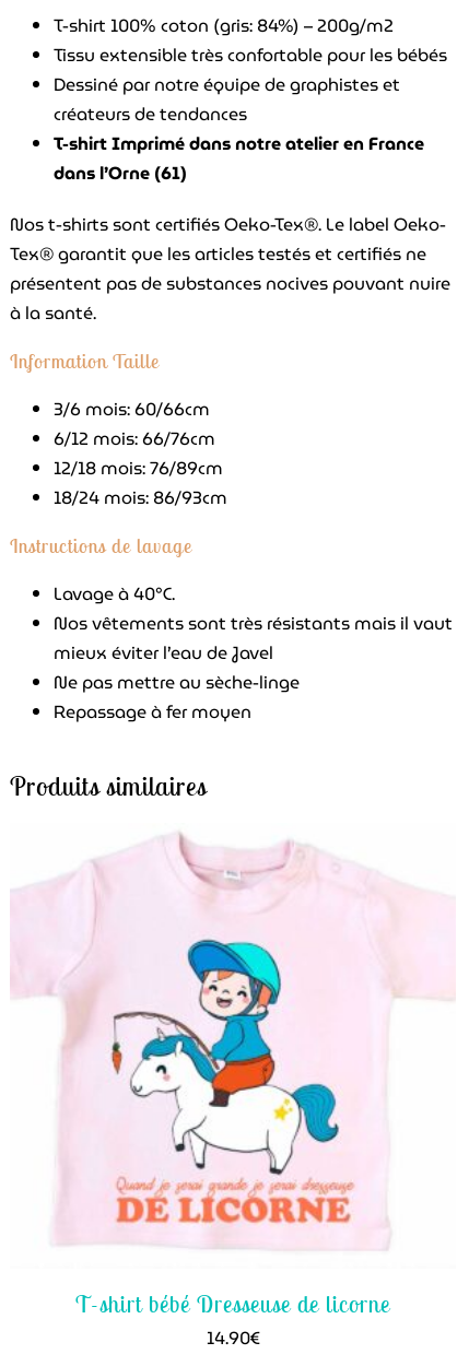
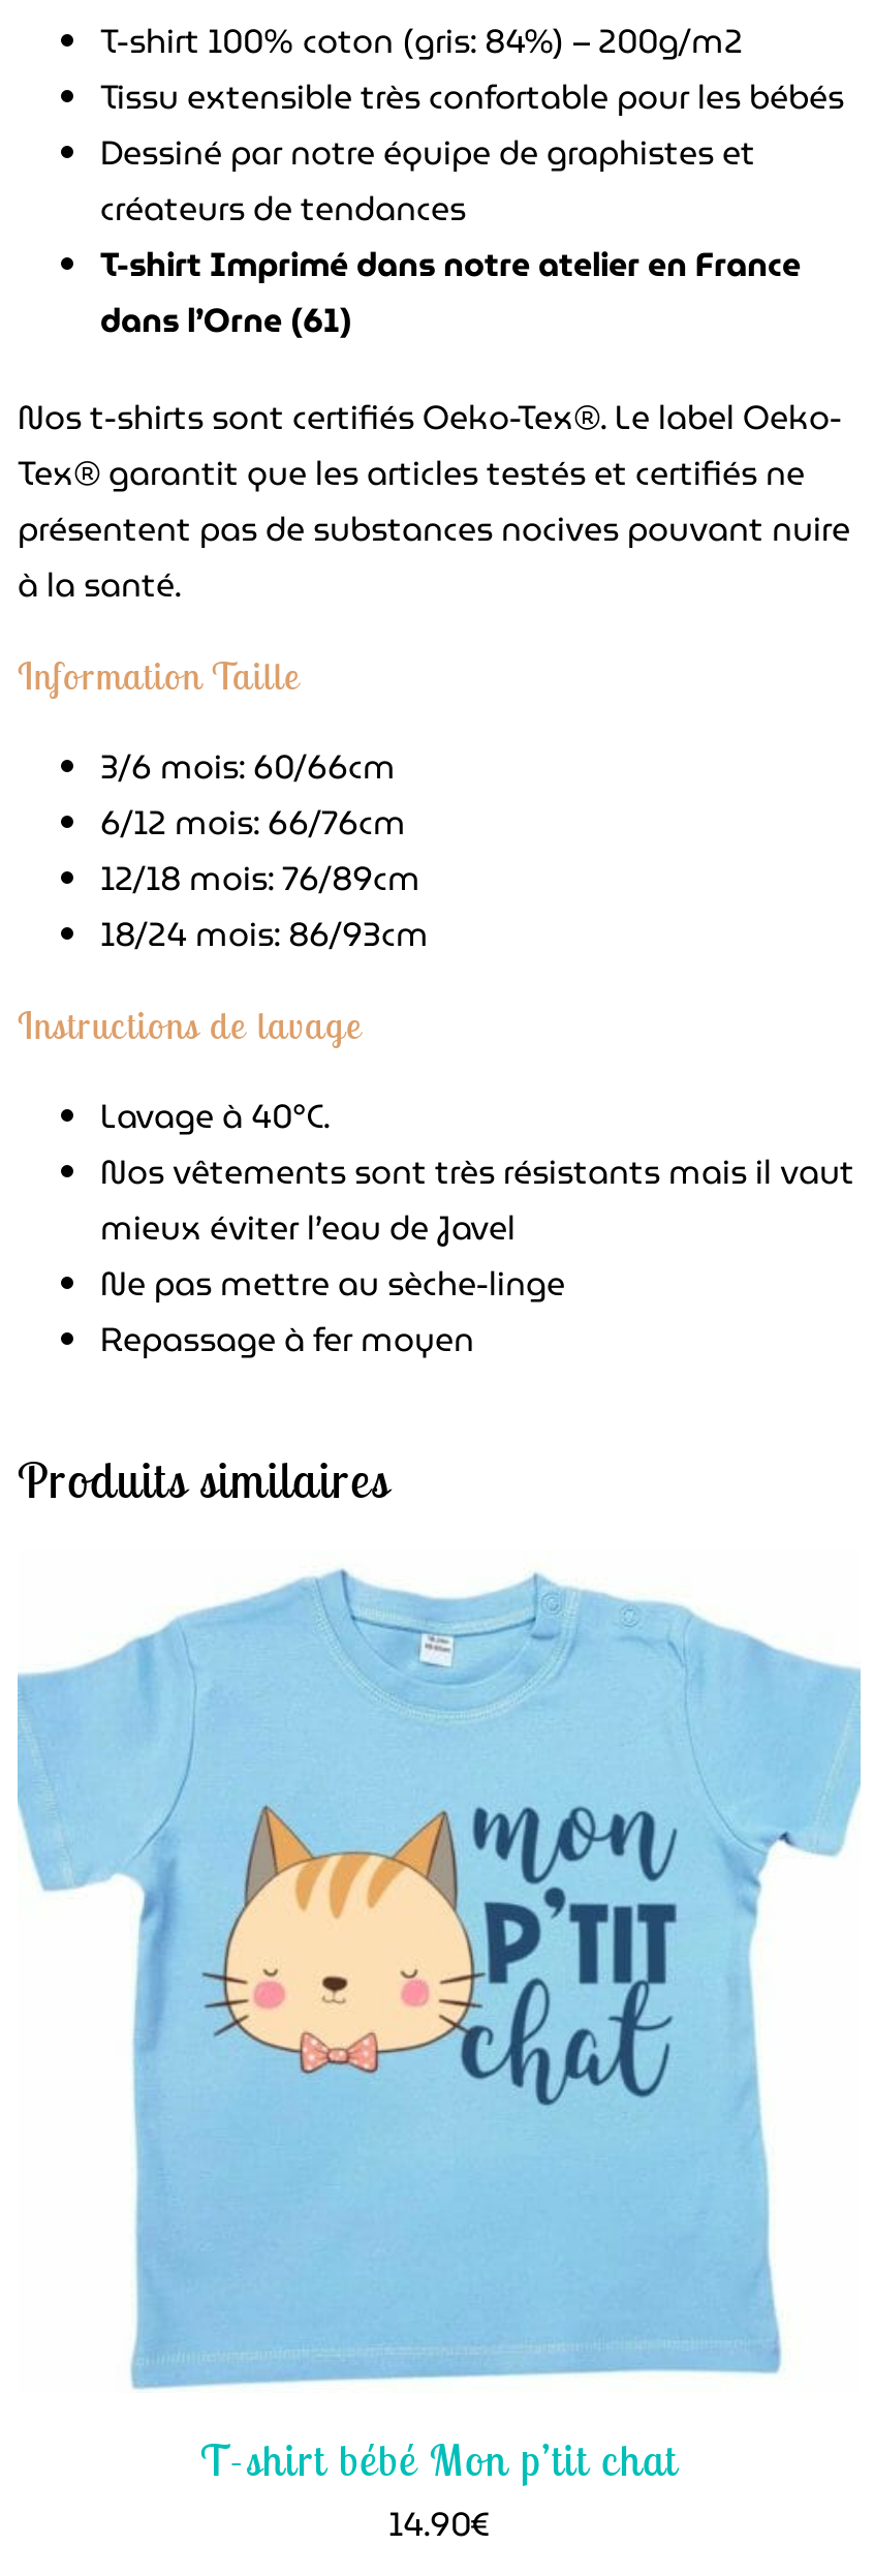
[10,835,456,1319] [image] | T-shirt bébé Dresseuse de licorne -> [15,1568,863,2489] [image] | T-shirt bébé Mon p’tit chat

